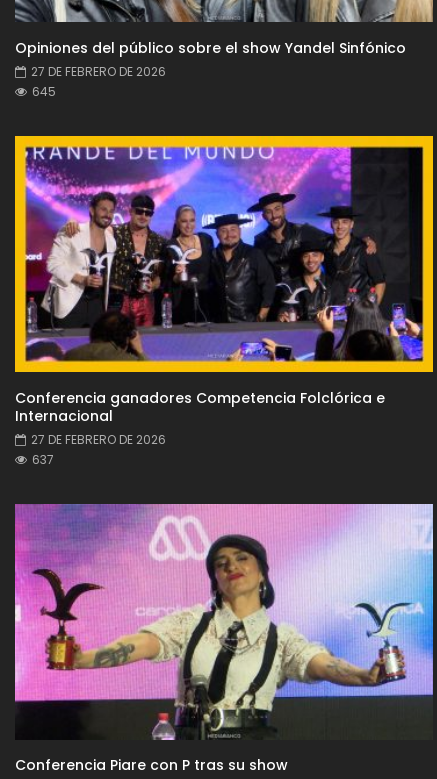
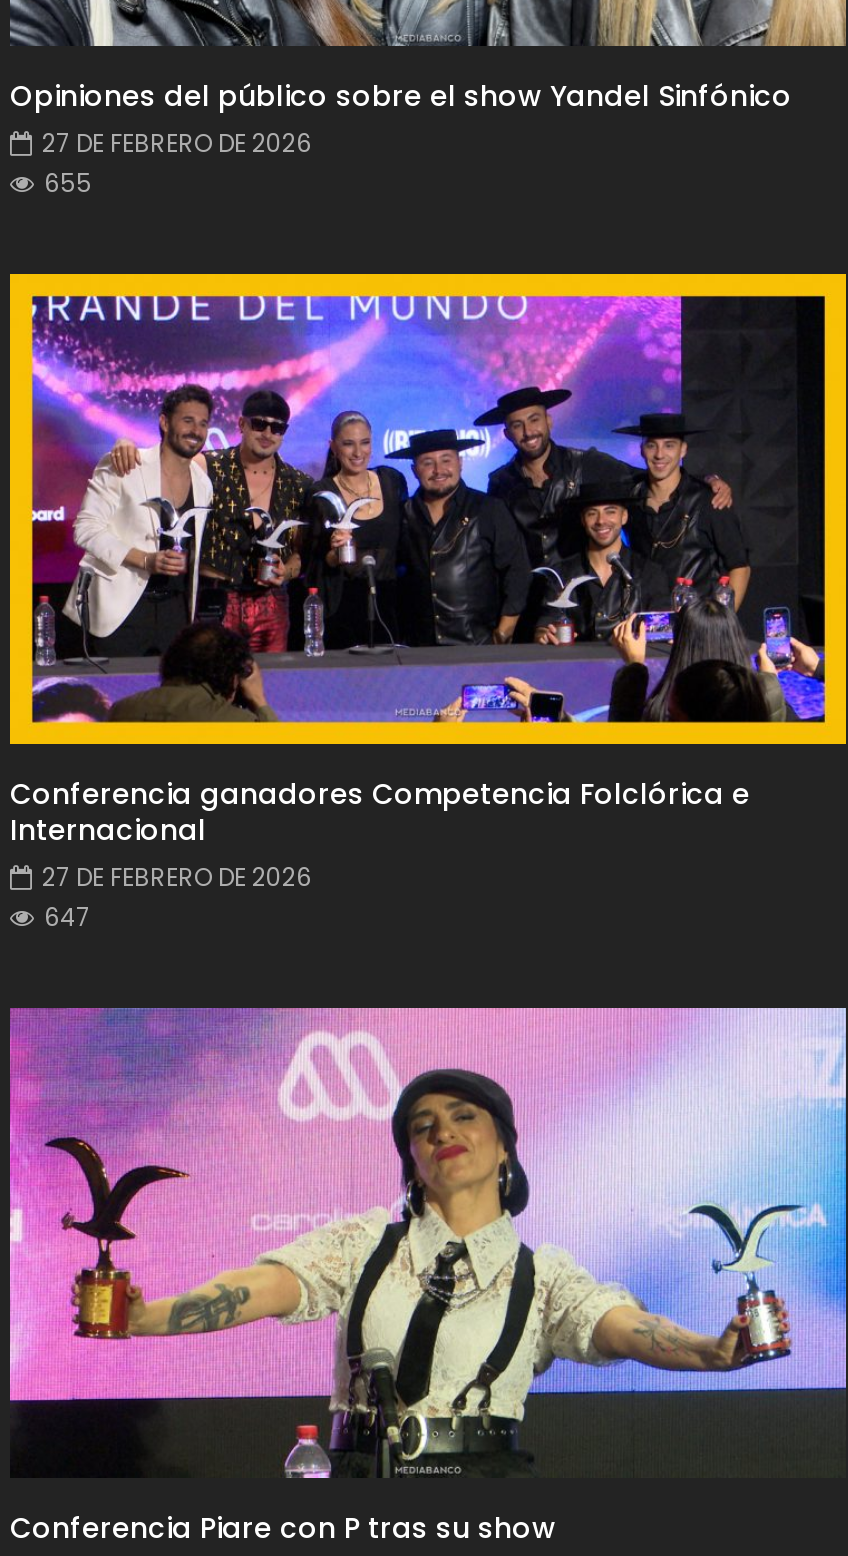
[32,83,56,100] 645 -> [44,166,92,200] 655
[32,450,54,467] 637 -> [44,900,90,934] 647

